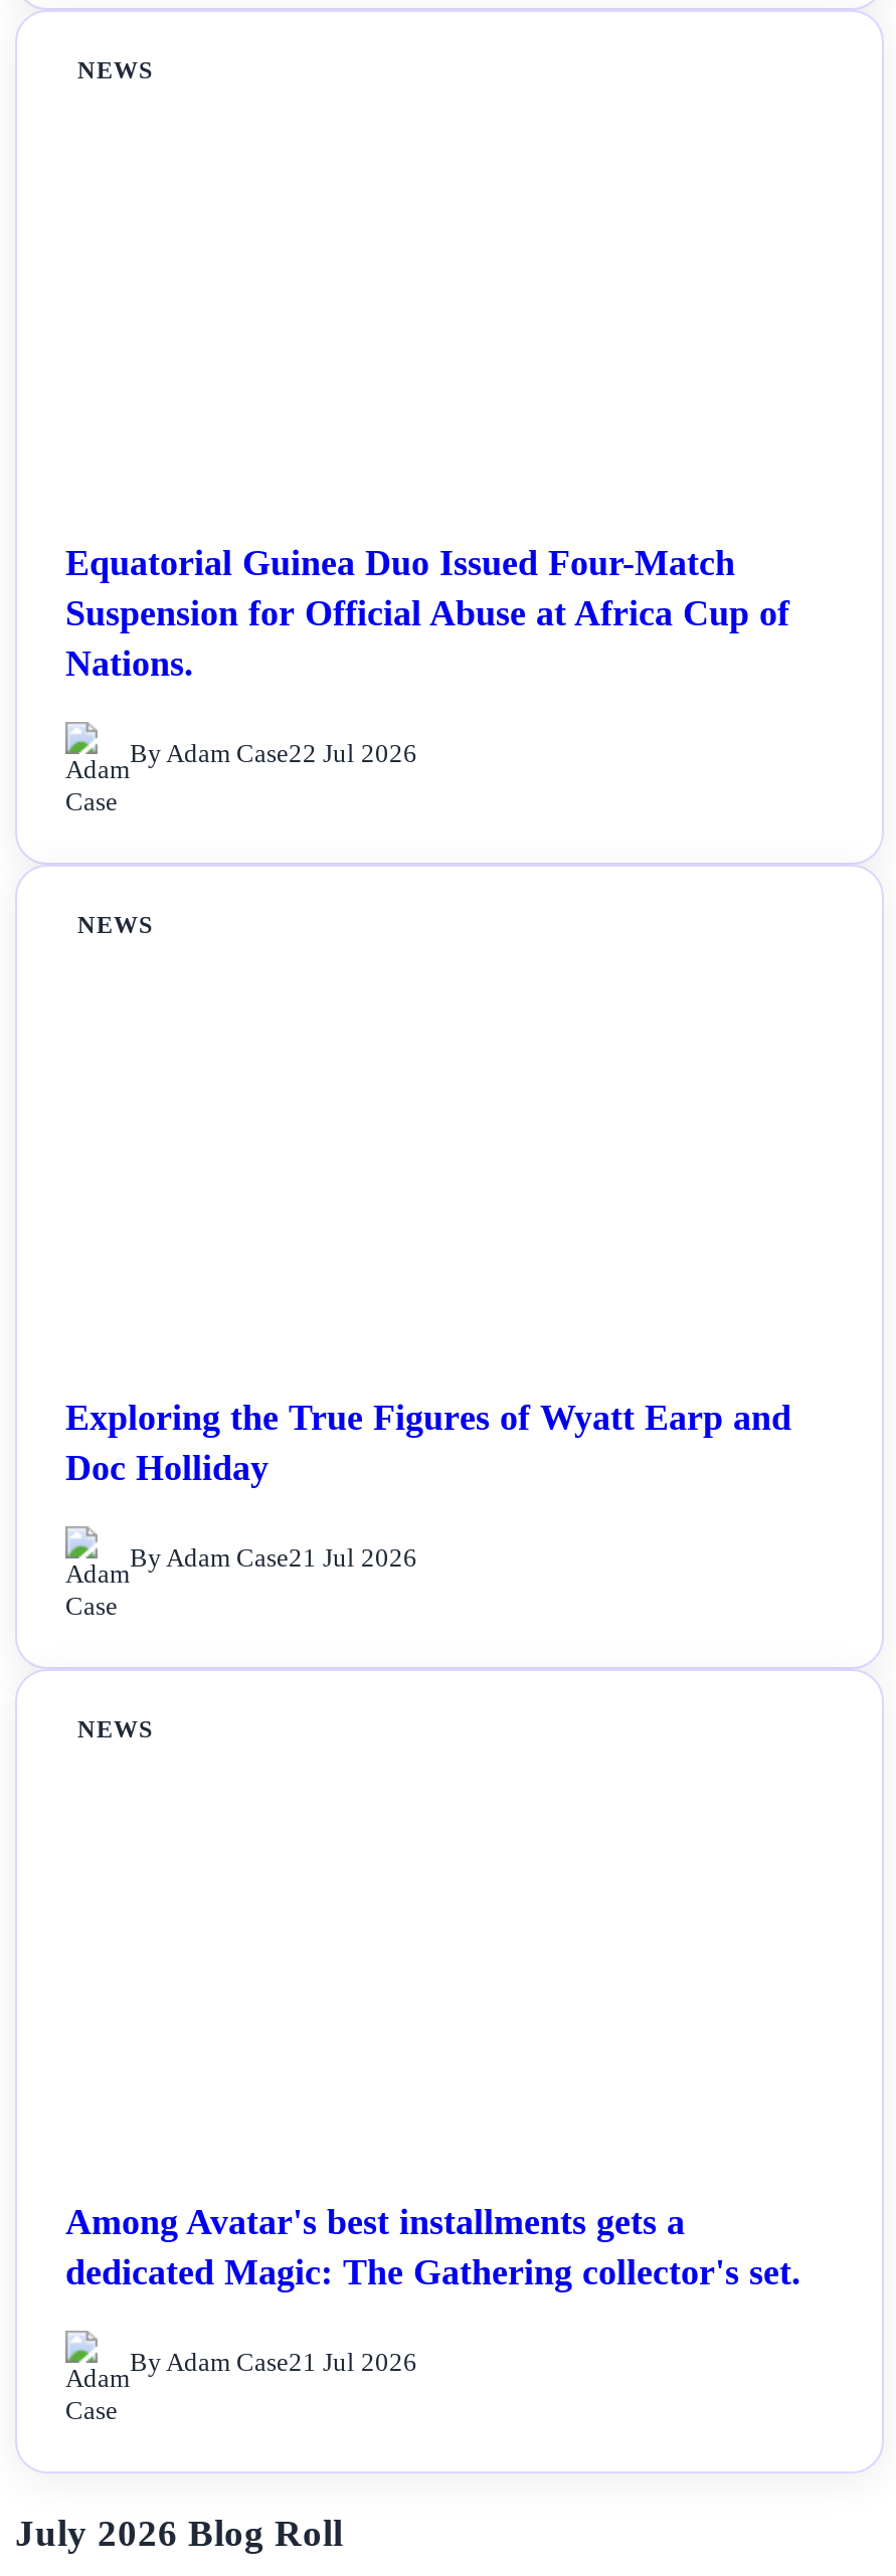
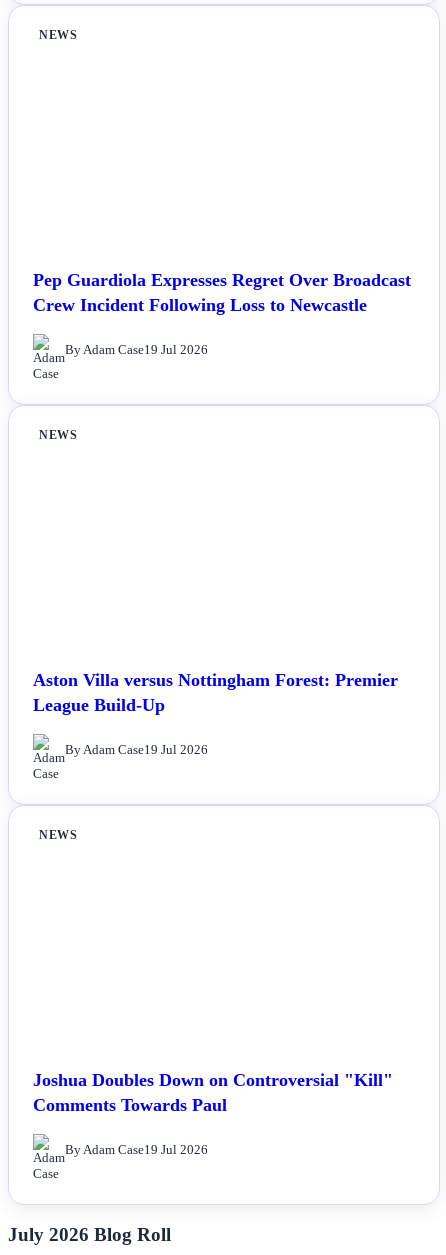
[65,543,789,684] Equatorial Guinea Duo Issued Four-Match | Suspension for Official Abuse at Africa Cup of | Nations. -> [33,270,411,315] Pep Guardiola Expresses Regret Over Broadcast | Crew Incident Following Loss to Newcastle
[130,738,417,768] By Adam Case22 Jul 2026 -> [65,342,208,357] By Adam Case19 Jul 2026
[65,1397,791,1488] Exploring the True Figures of Wyatt Earp and | Doc Holliday -> [33,670,398,715] Aston Villa versus Nottingham Forest: Premier | League Build-Up
[130,1542,417,1572] By Adam Case21 Jul 2026 -> [65,742,208,757] By Adam Case19 Jul 2026
[65,2202,801,2292] Among Avatar's best installments gets a | dedicated Magic: The Gathering collector's set. -> [33,1070,393,1115] Joshua Doubles Down on Controversial "Kill" | Comments Towards Paul
[130,2347,417,2377] By Adam Case21 Jul 2026 -> [65,1142,208,1157] By Adam Case19 Jul 2026

